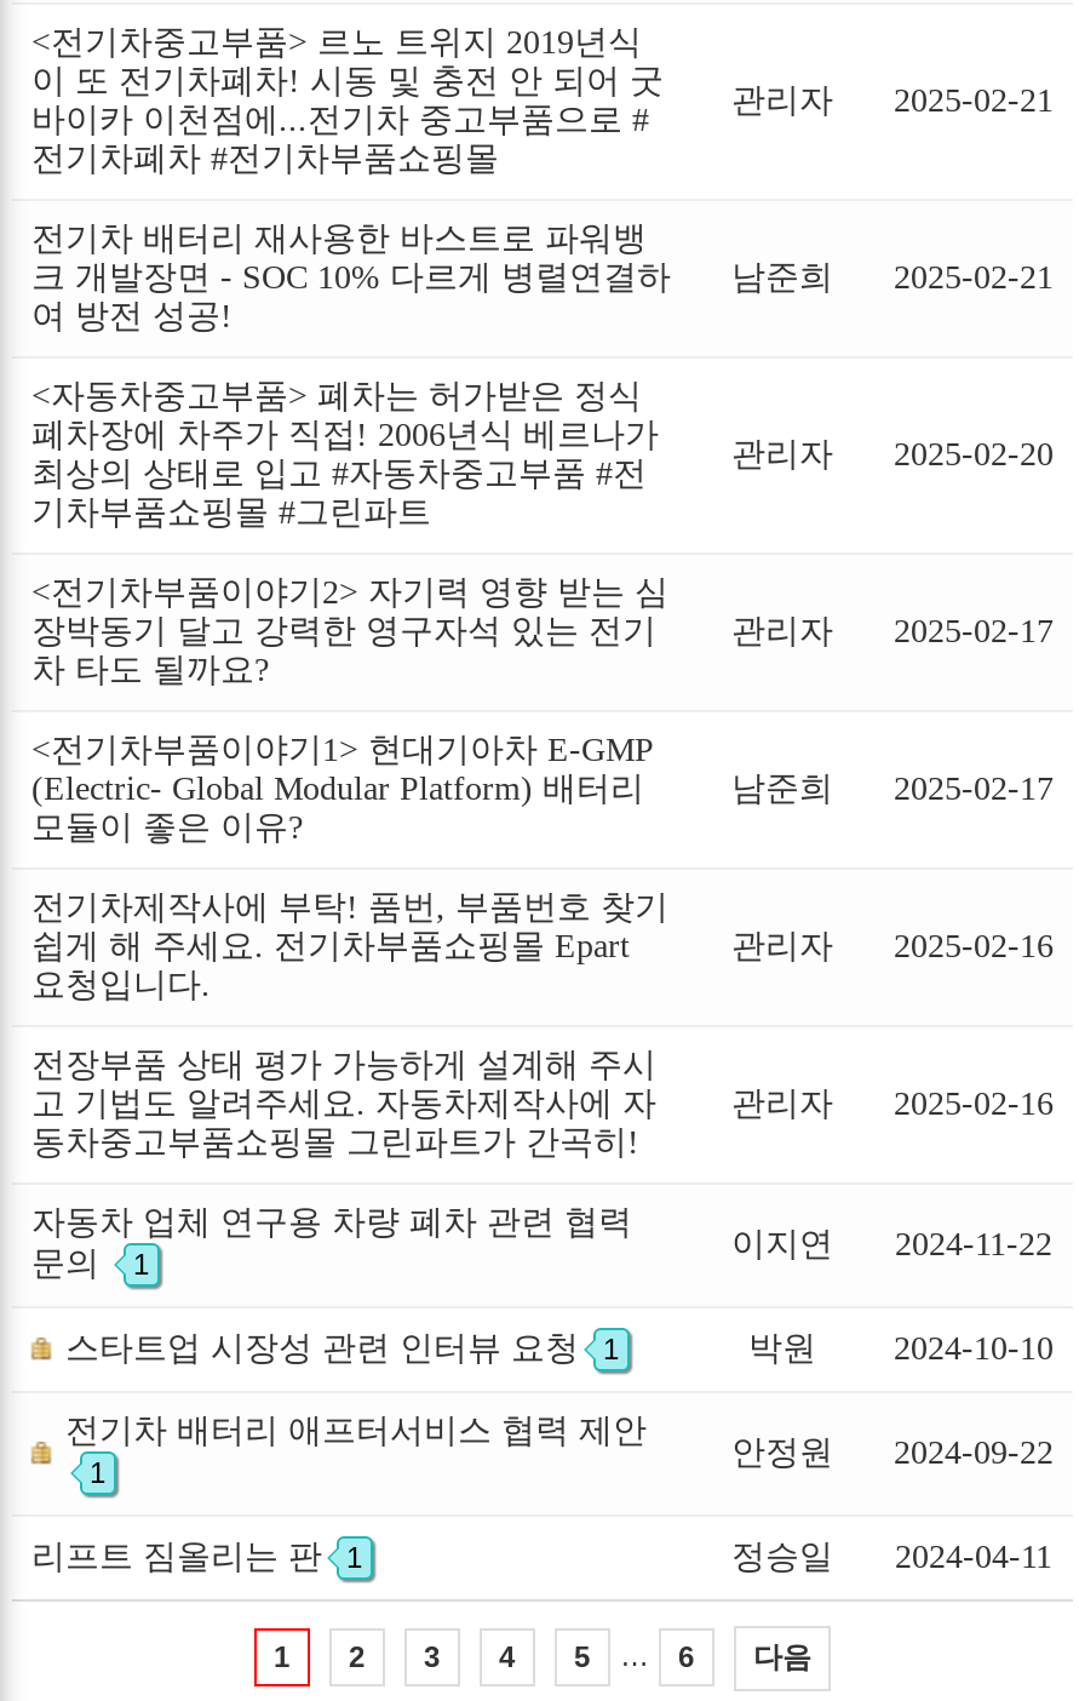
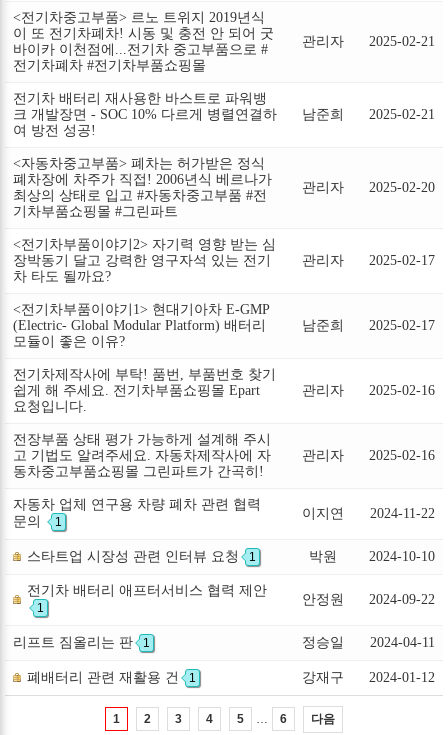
none -> [27,670,435,685] 폐배터리 관련 재활용 건 | 1 | 강재구 | 2024-01-12

